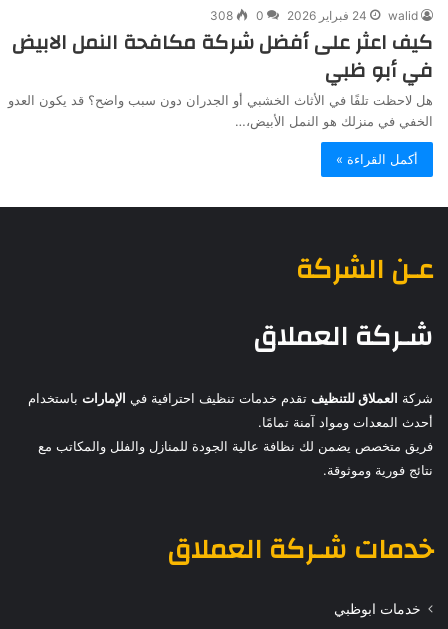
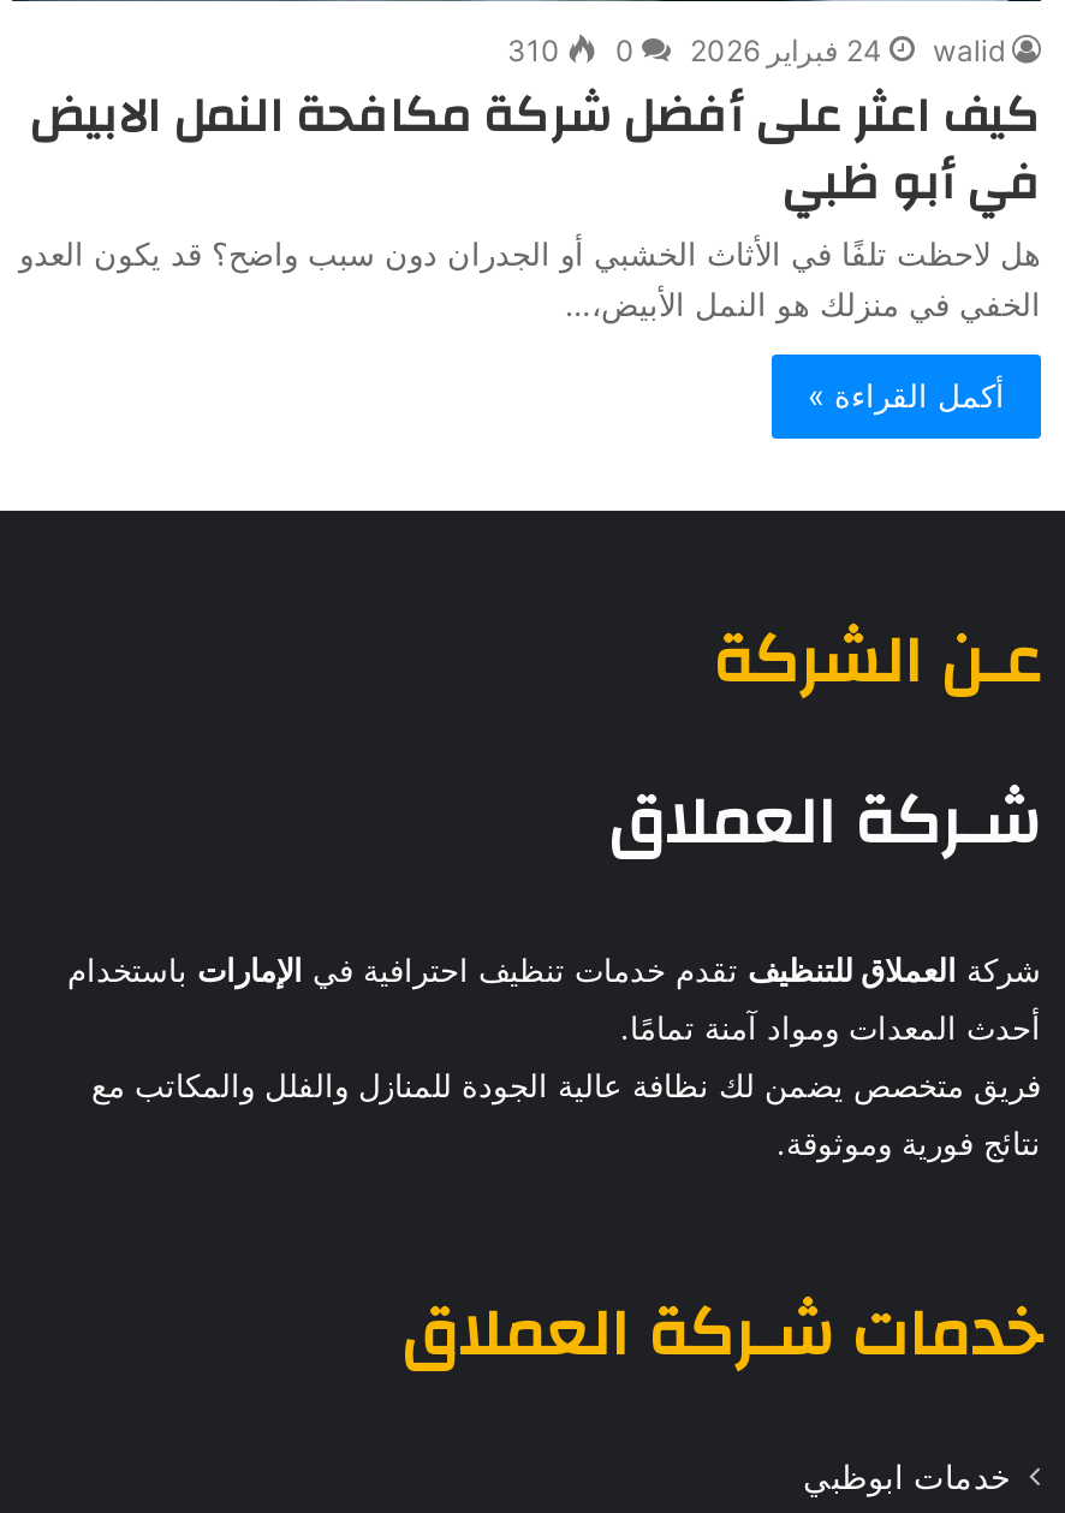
[210,8,264,23] 308 0 -> [507,32,635,68] 310 0

